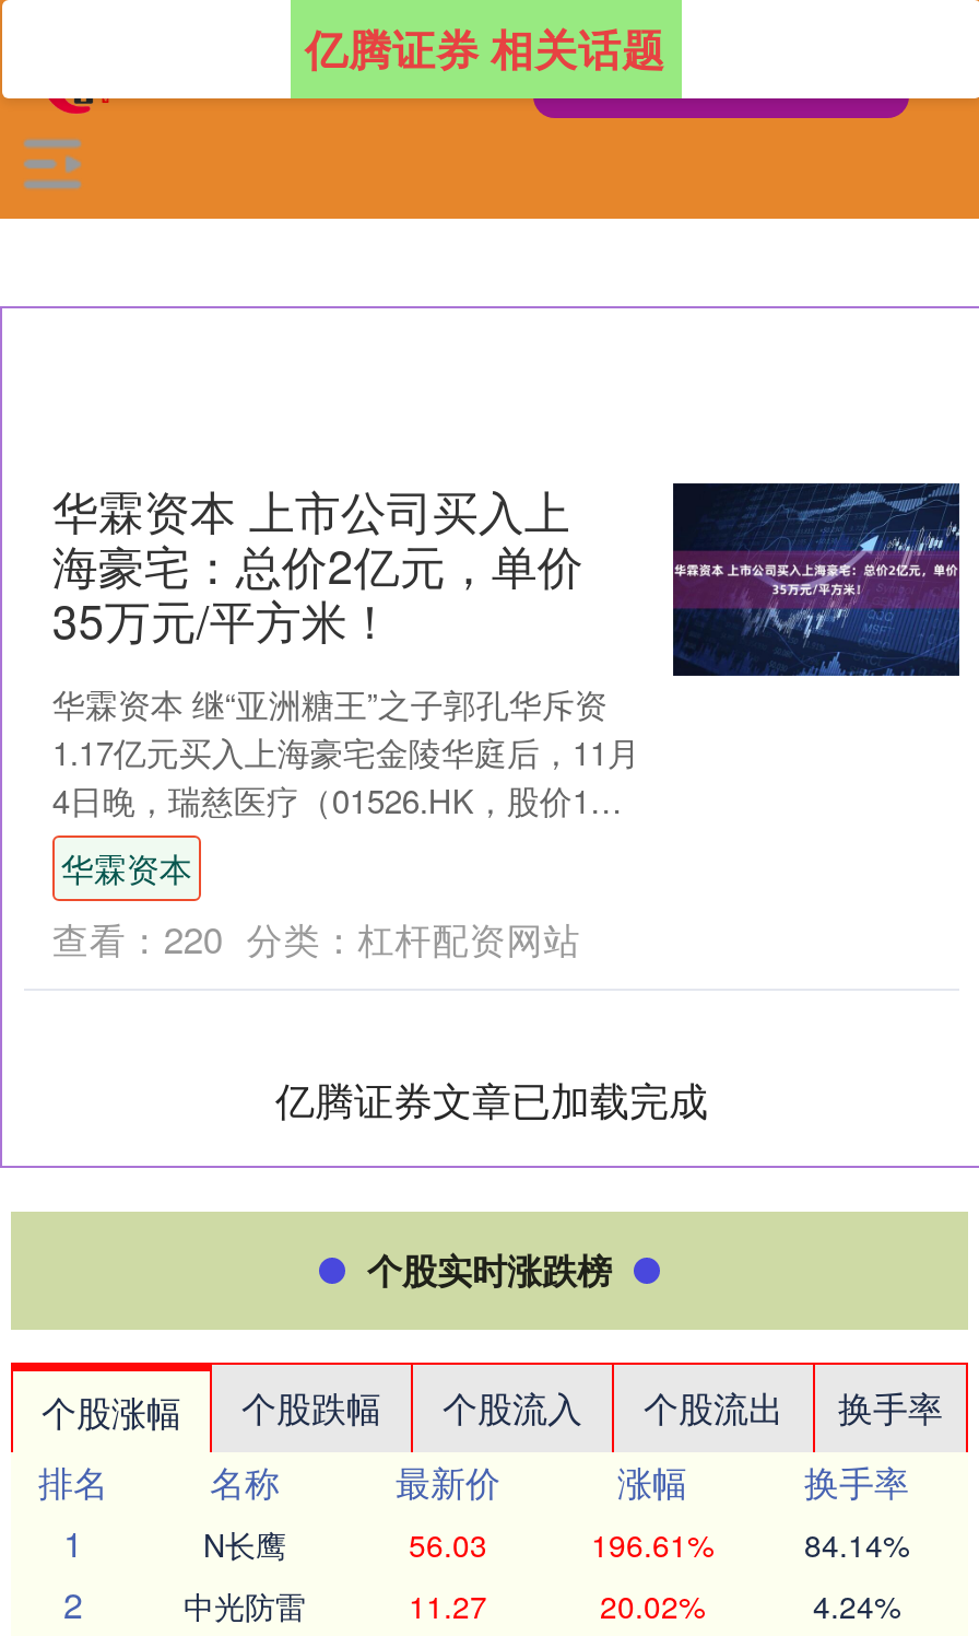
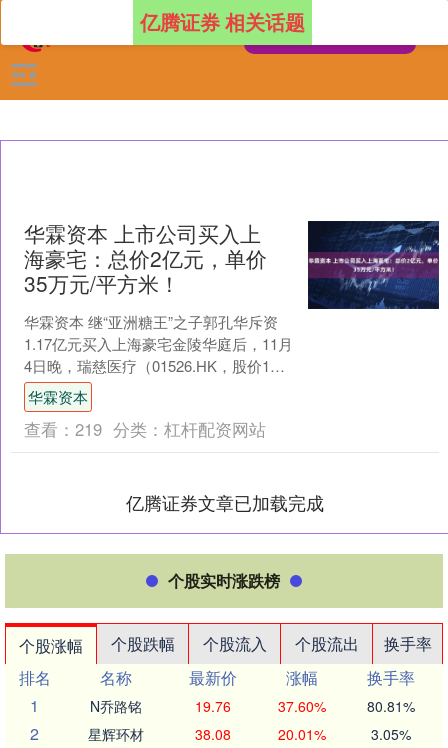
[52,912,581,965] 查看：220 分类：杠杆配资网站 -> [24,417,266,441] 查看：219 分类：杠杆配资网站
[203,1522,909,1566] N长鹰 | 56.03 | 196.61% | 84.14% -> [90,696,414,716] N乔路铭 | 19.76 | 37.60% | 80.81%
[184,1584,900,1627] 中光防雷 | 11.27 | 20.02% | 4.24% -> [88,724,410,744] 星辉环材 | 38.08 | 20.01% | 3.05%

